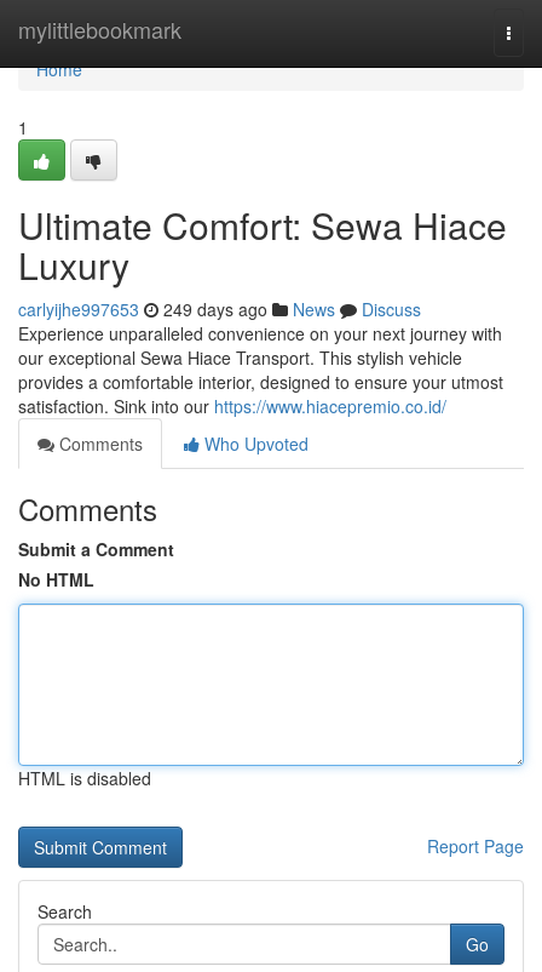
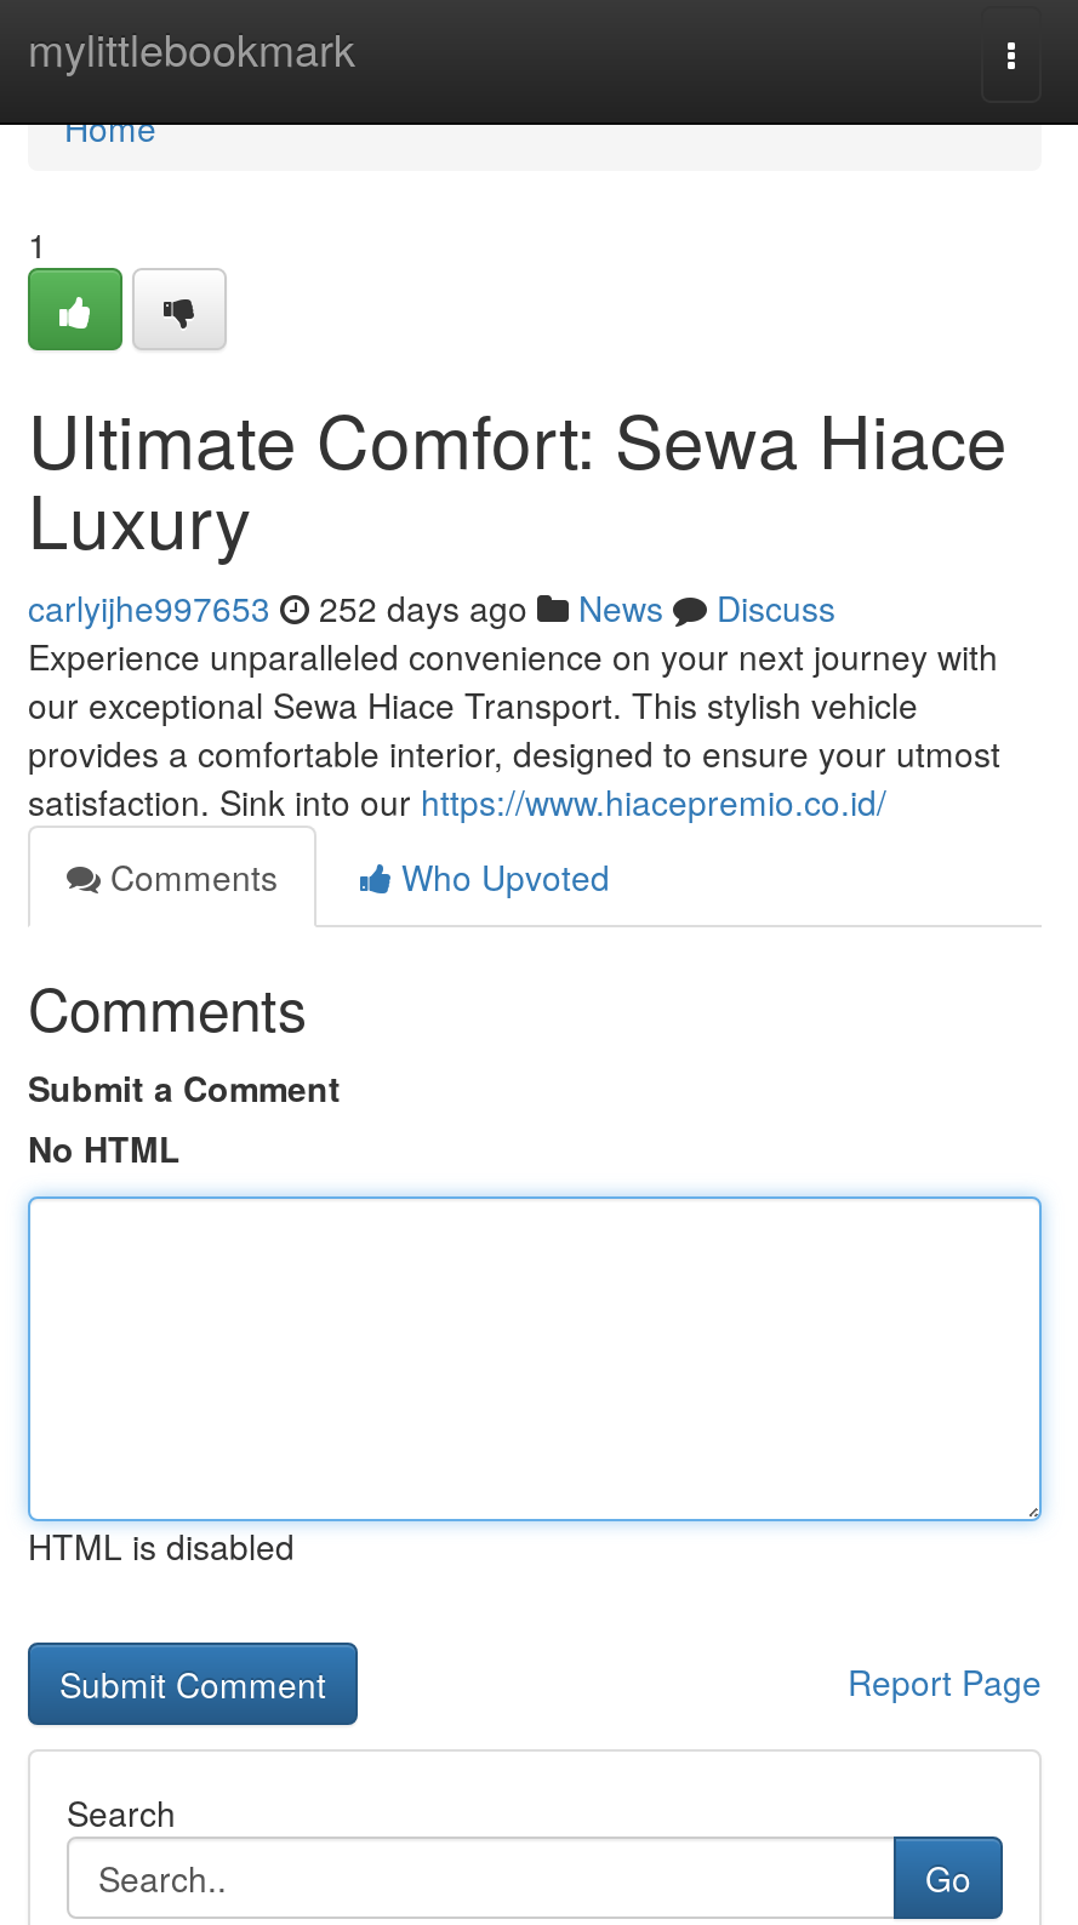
[18,297,421,321] carlyijhe997653 249 days ago News Discuss -> [28,583,835,632] carlyijhe997653 252 days ago News Discuss

